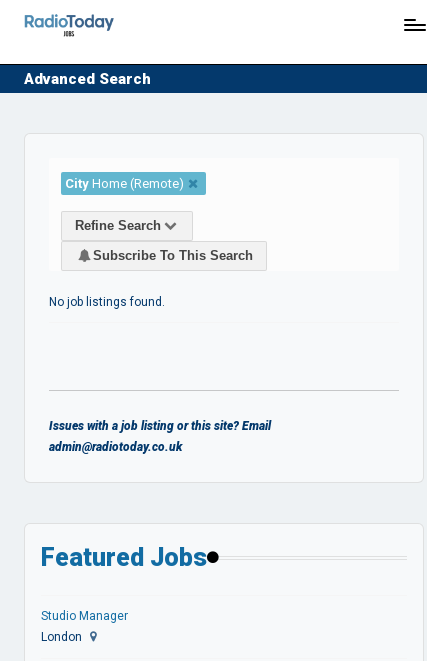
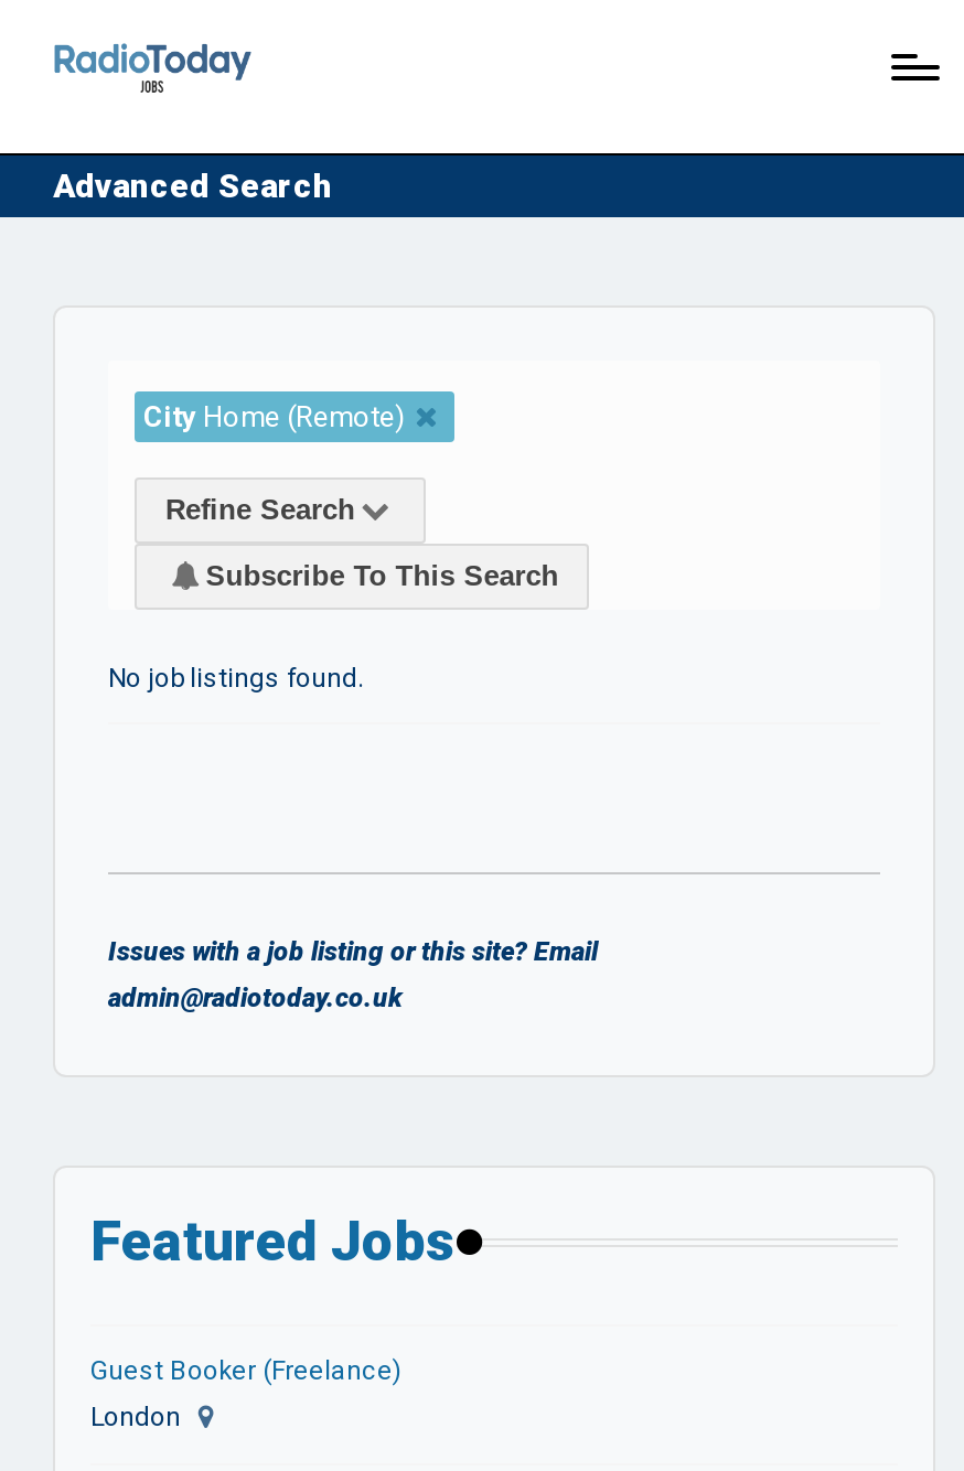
[41,609,128,623] Studio Manager -> [90,1356,401,1387] Guest Booker (Freelance)

